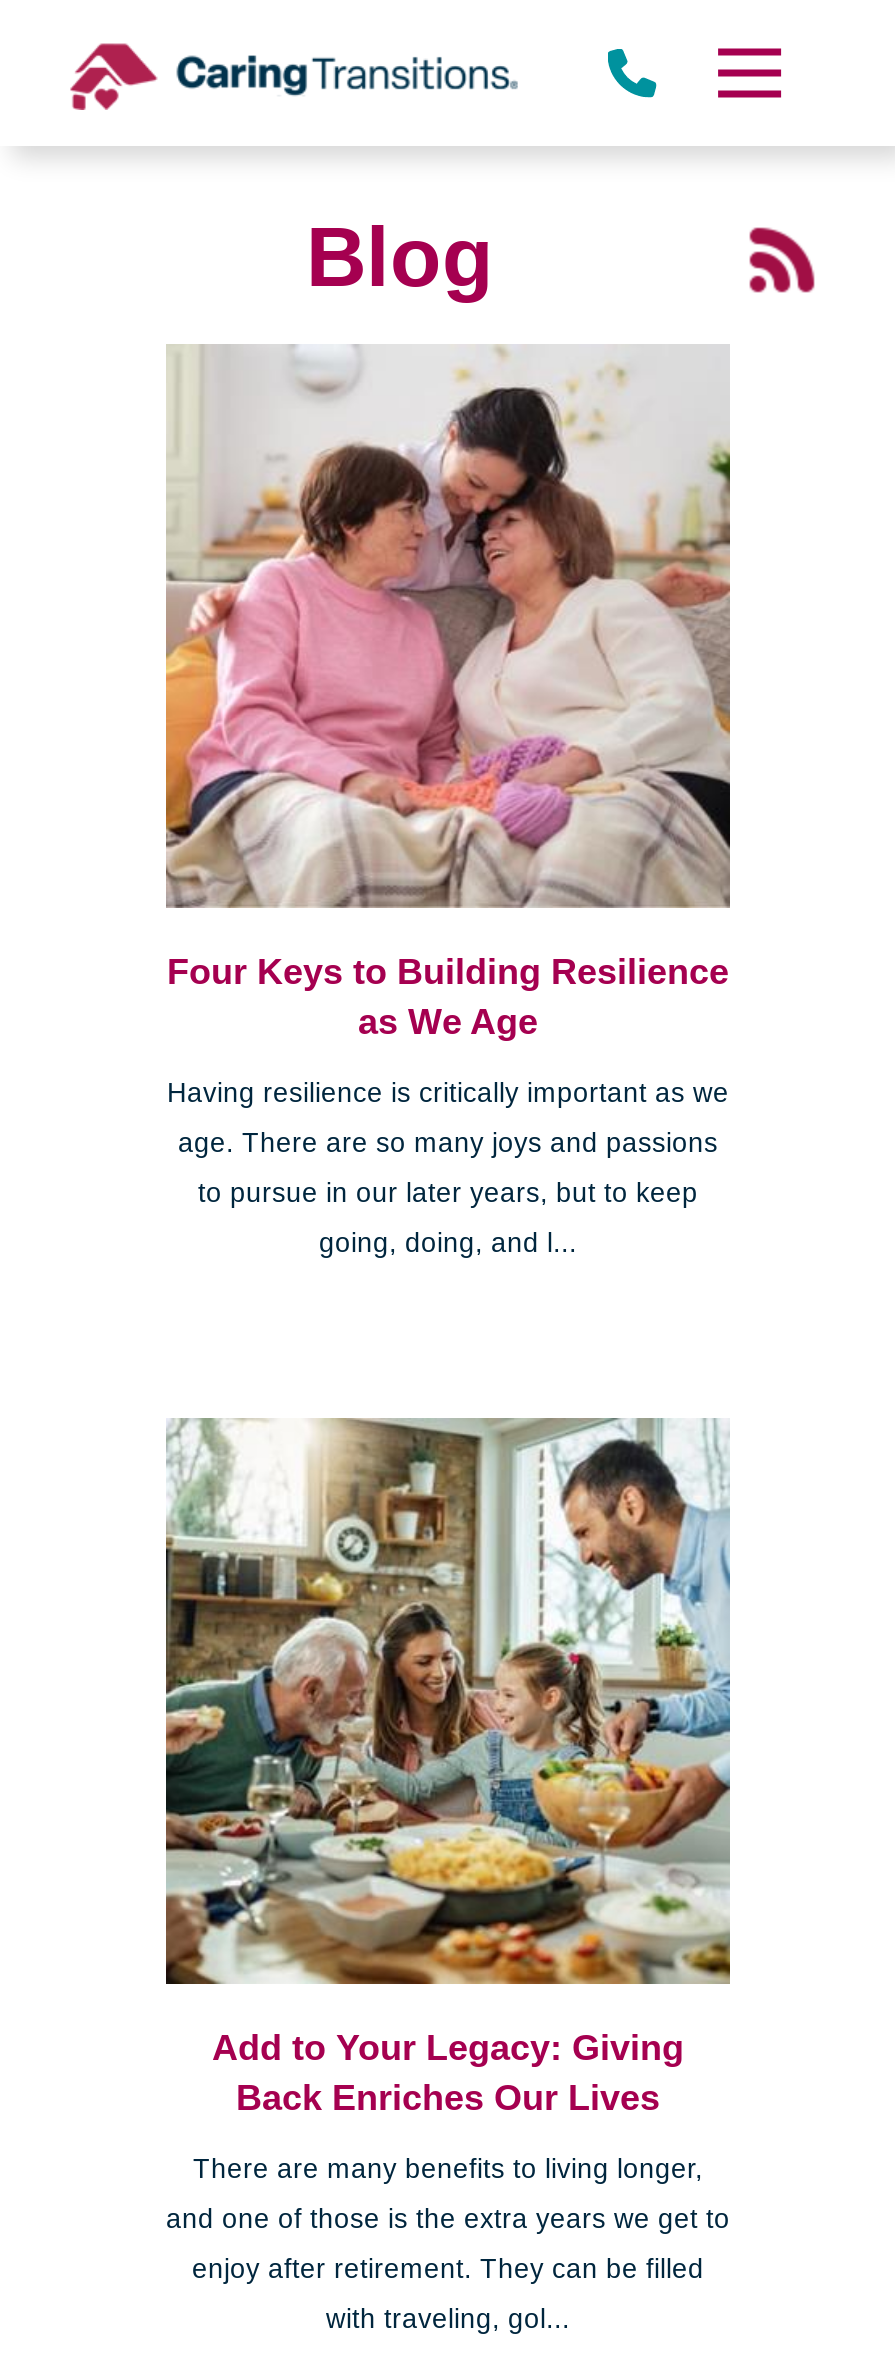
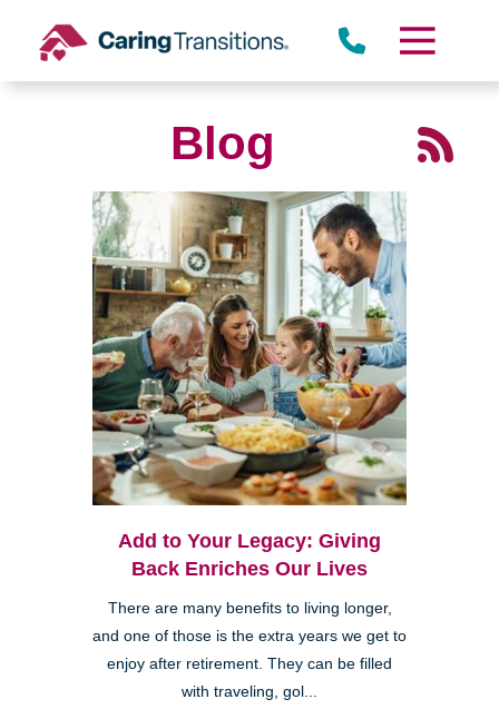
[164,344,732,1259] [image] | Four Keys to Building Resilience | as We Age | Having resilience is critically important as we | age. There are so many joys and passions | to pursue in our later years, but to keep | going, doing, and l... -> none

